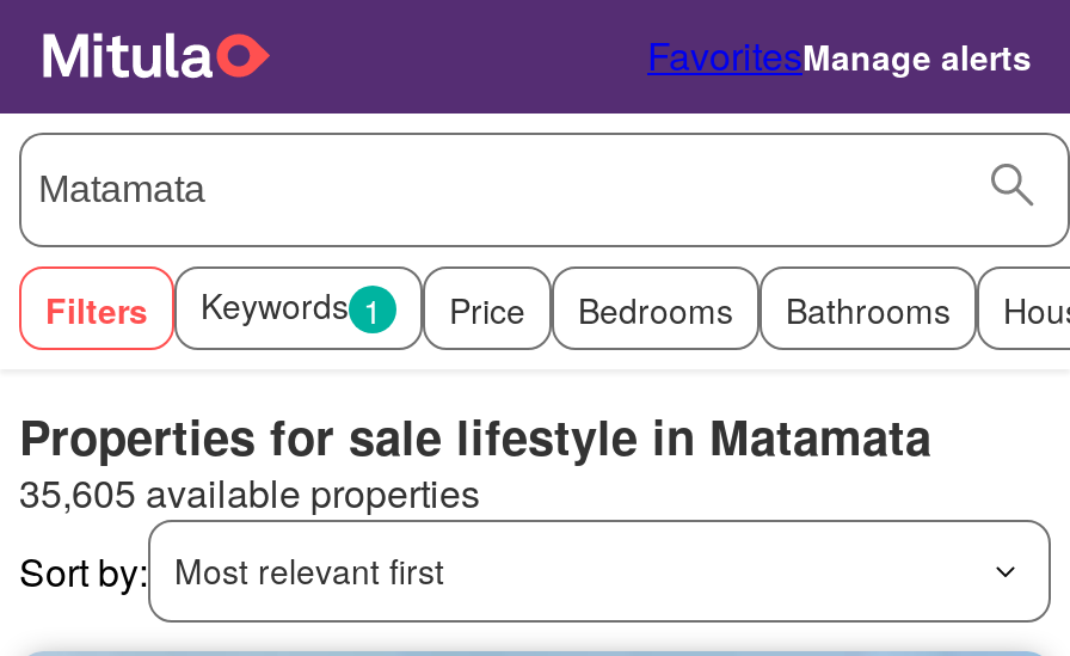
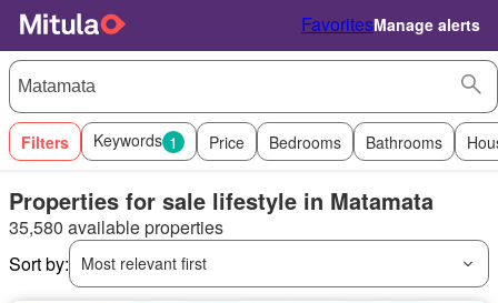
[19,465,480,520] 35,605 available properties -> [9,214,223,240] 35,580 available properties

